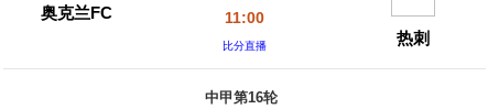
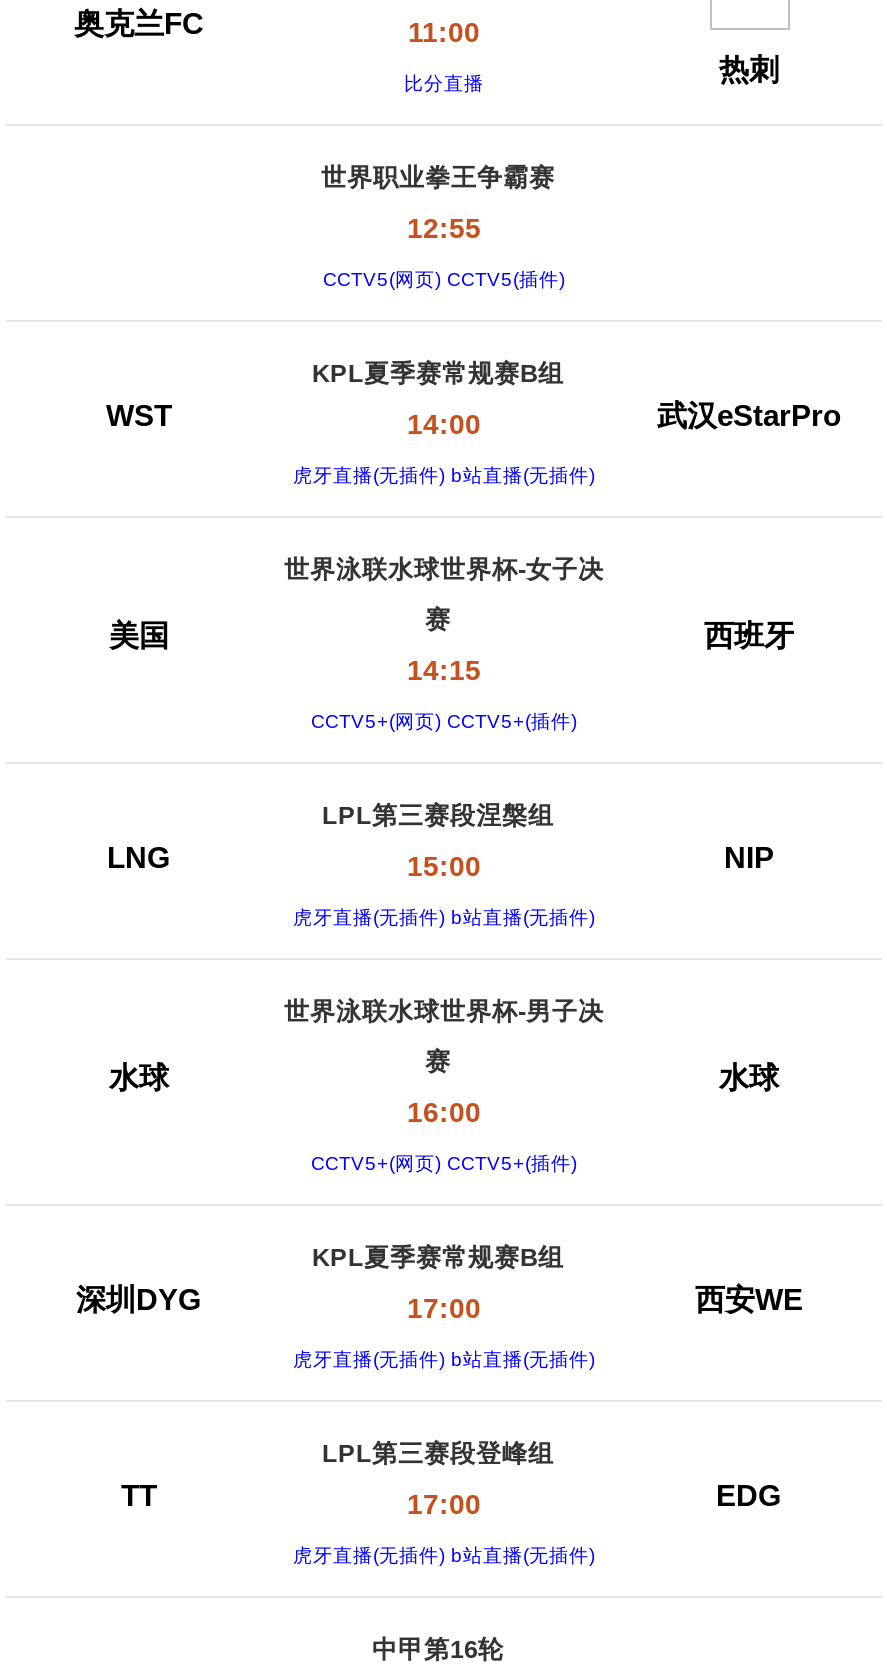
none -> [76,1282,202,1316] 深圳DYG
none -> [106,398,172,432] WST
none -> [107,840,171,874] LNG
none -> [109,618,169,652] 美国
none -> [109,1060,169,1094] 水球
none -> [121,1478,157,1512] TT
none -> [284,556,604,732] 世界泳联水球世界杯-女子决 | 赛 | 14:15 | CCTV5+(网页) CCTV5+(插件)
none -> [284,998,604,1174] 世界泳联水球世界杯-男子决 | 赛 | 16:00 | CCTV5+(网页) CCTV5+(插件)
none -> [293,360,595,486] KPL夏季赛常规赛B组 | 14:00 | 虎牙直播(无插件) b站直播(无插件)
none -> [293,802,595,928] LPL第三赛段涅槃组 | 15:00 | 虎牙直播(无插件) b站直播(无插件)
none -> [293,1244,595,1370] KPL夏季赛常规赛B组 | 17:00 | 虎牙直播(无插件) b站直播(无插件)
none -> [293,1440,595,1566] LPL第三赛段登峰组 | 17:00 | 虎牙直播(无插件) b站直播(无插件)
none -> [321,164,565,290] 世界职业拳王争霸赛 | 12:55 | CCTV5(网页) CCTV5(插件)
none -> [657,398,841,432] 武汉eStarPro
none -> [695,1282,803,1316] 西安WE
none -> [704,618,794,652] 西班牙
none -> [716,1478,782,1512] EDG
none -> [719,1060,779,1094] 水球
none -> [724,840,774,874] NIP

